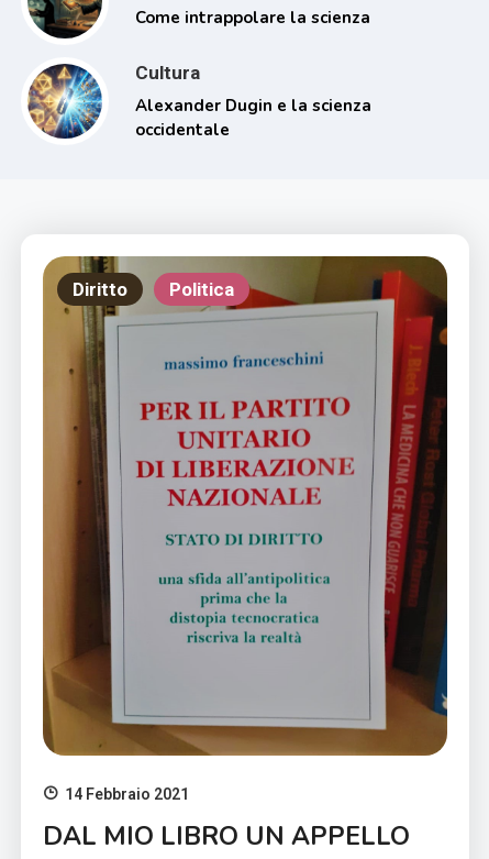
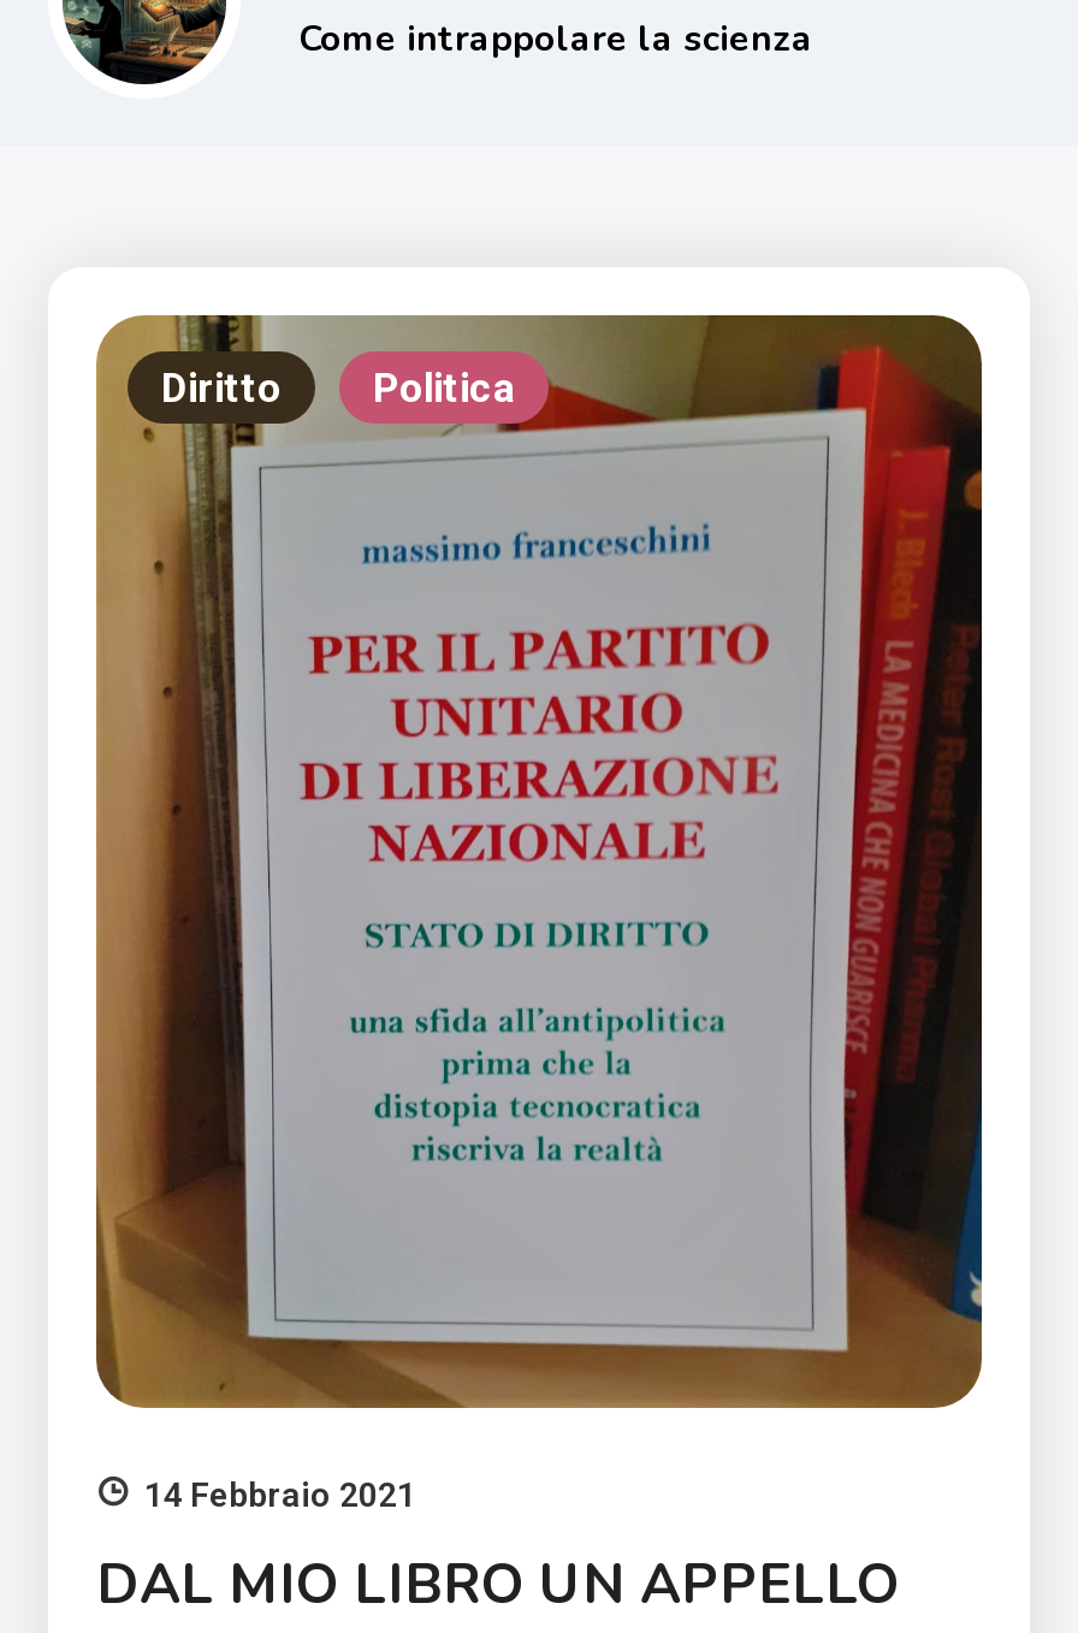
[27,61,371,151] [image] | Cultura | Alexander Dugin e la scienza | occidentale -> none

